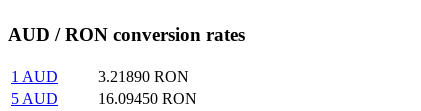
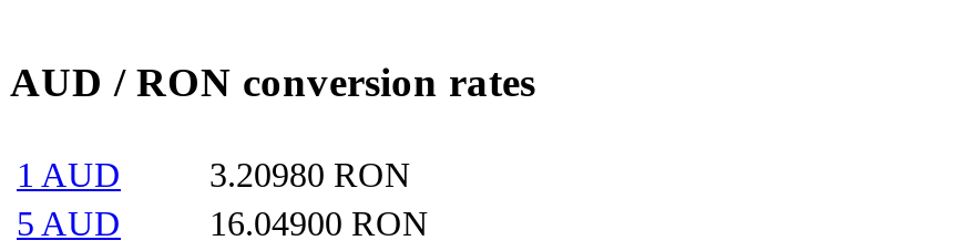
[98,68,189,85] 3.21890 RON -> [209,156,411,194] 3.20980 RON
[98,90,197,107] 16.09450 RON -> [209,205,429,242] 16.04900 RON

